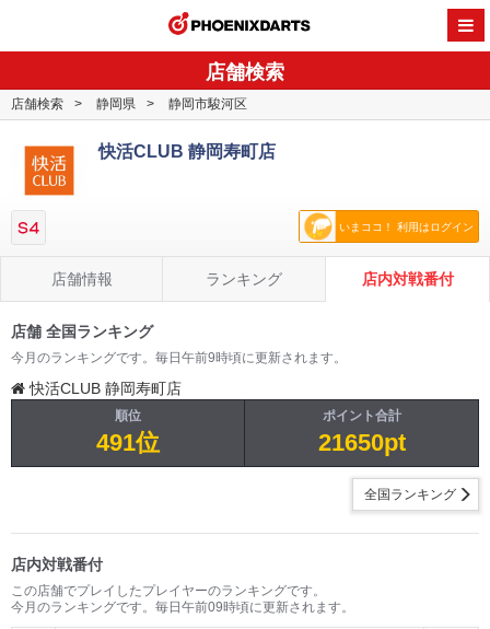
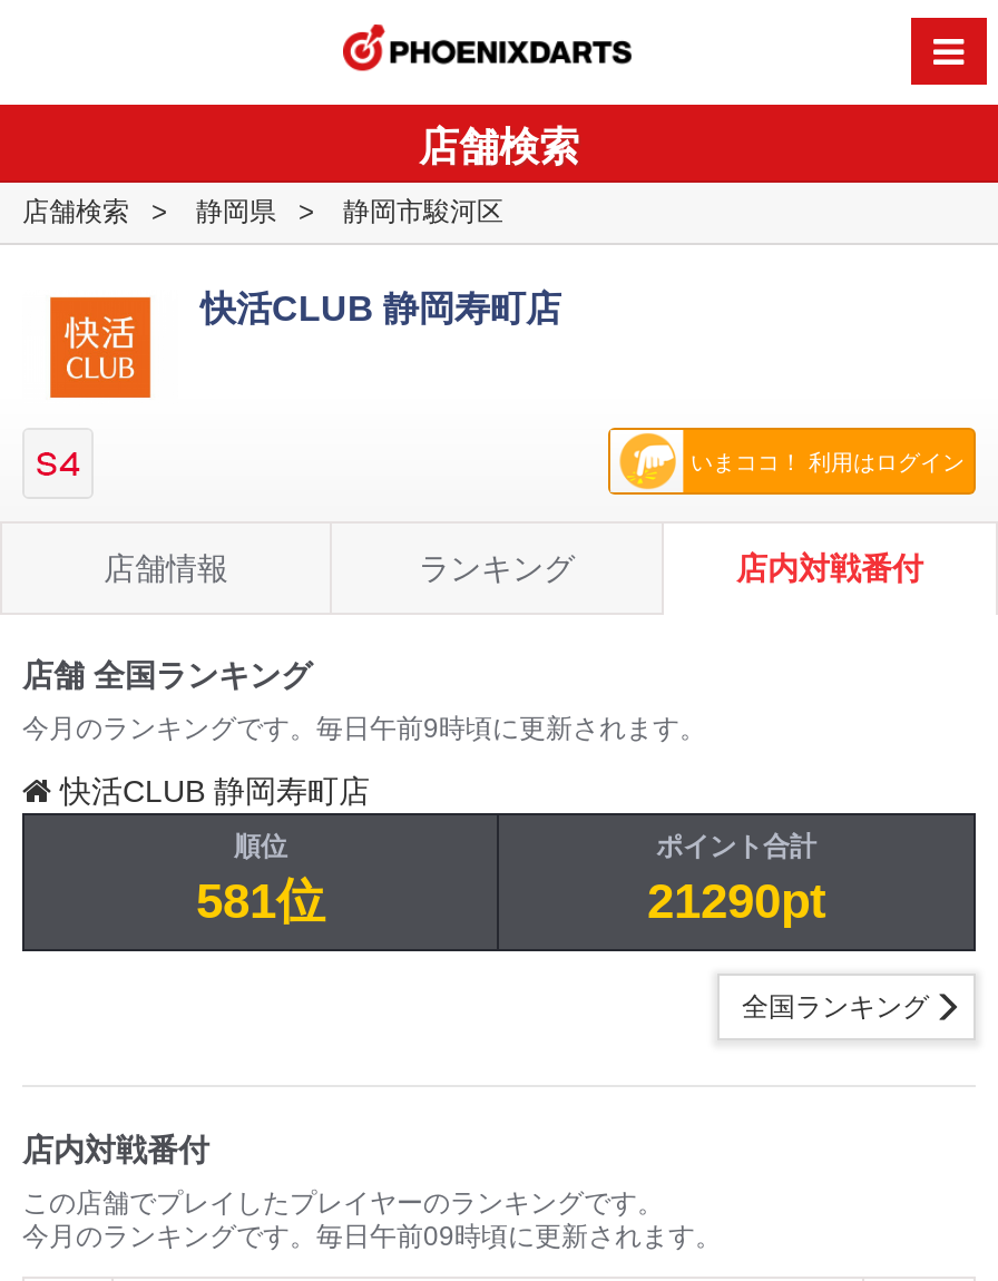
[96,429,160,456] 491位 -> [196,874,325,930] 581位
[318,429,405,456] 21650pt -> [647,874,825,930] 21290pt

